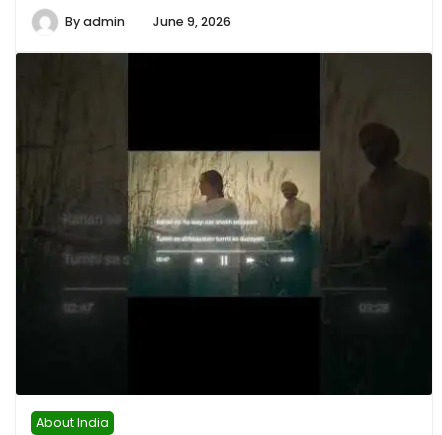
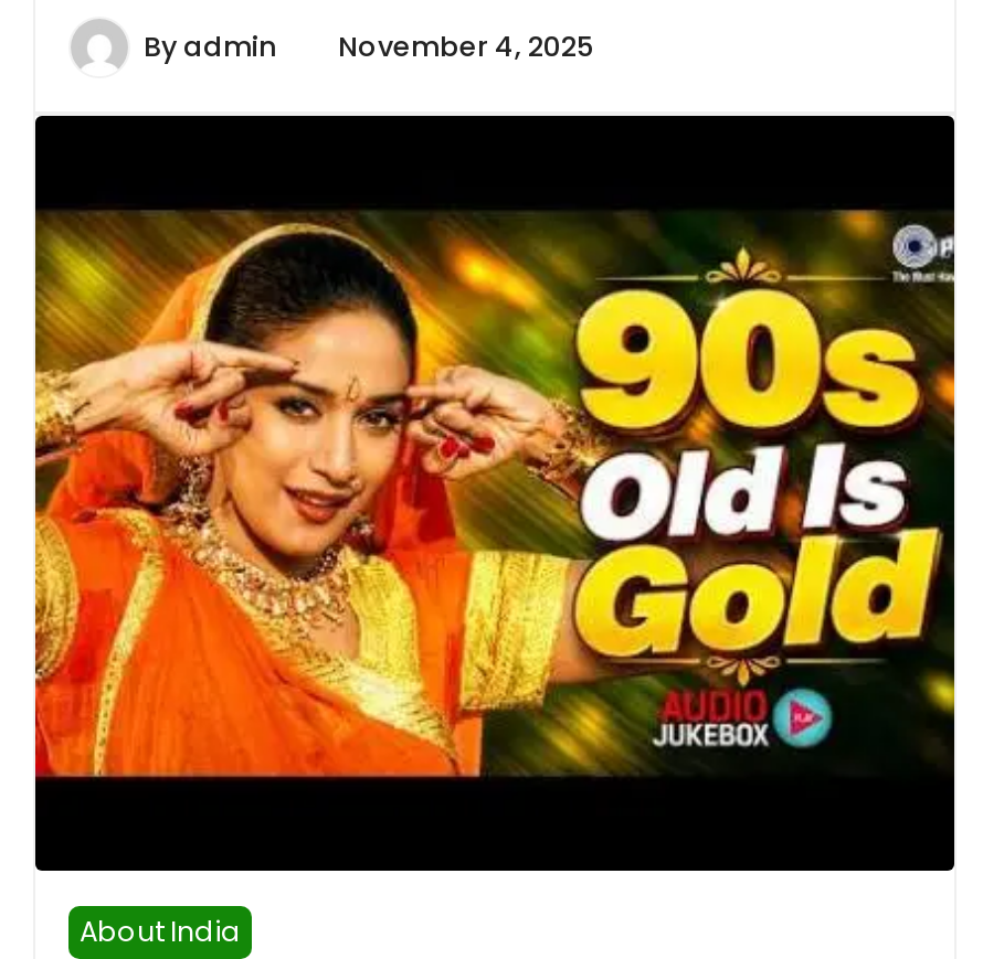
[65,13,231,30] By admin June 9, 2026 -> [144,28,594,66] By admin November 4, 2025
[15,53,433,353] [image] -> [33,116,956,780] [image]

